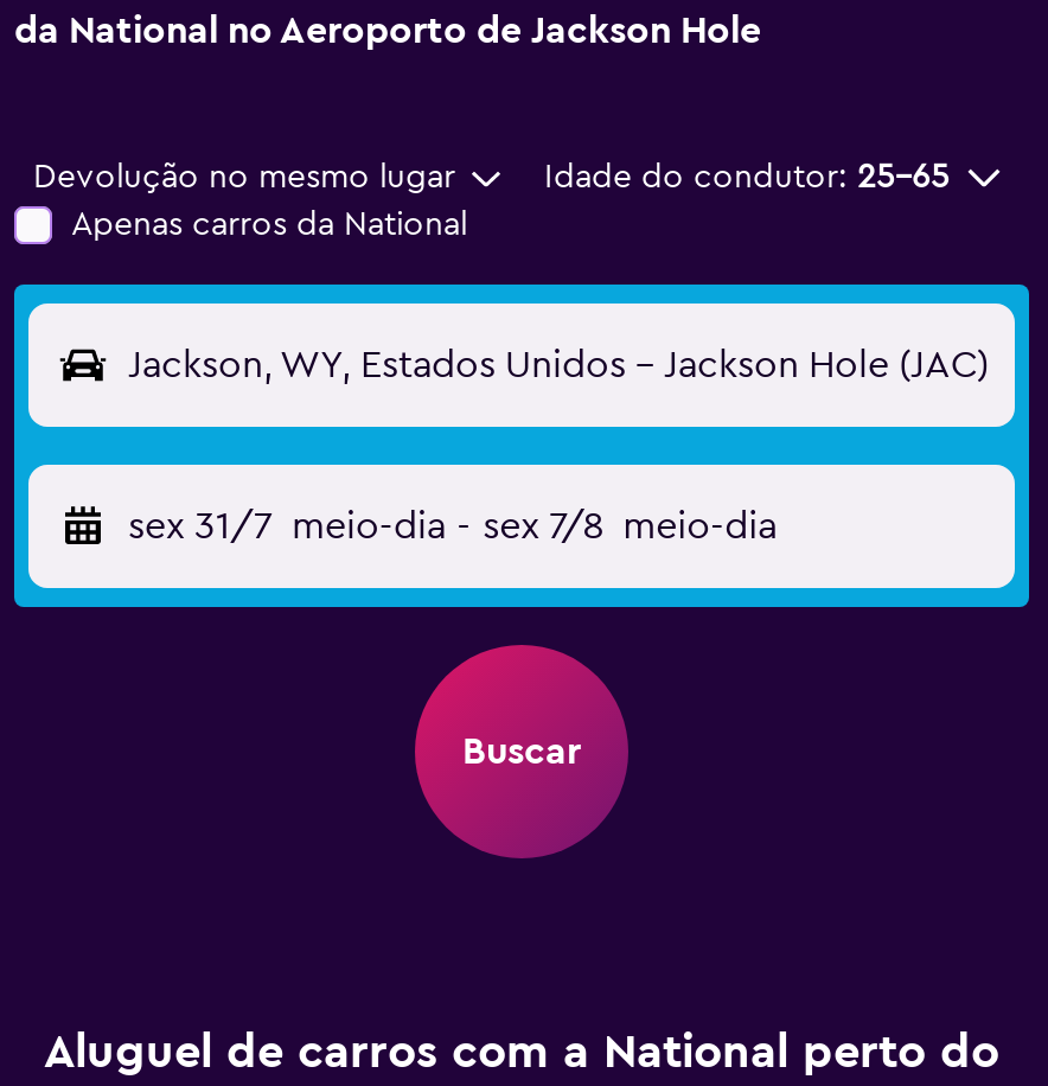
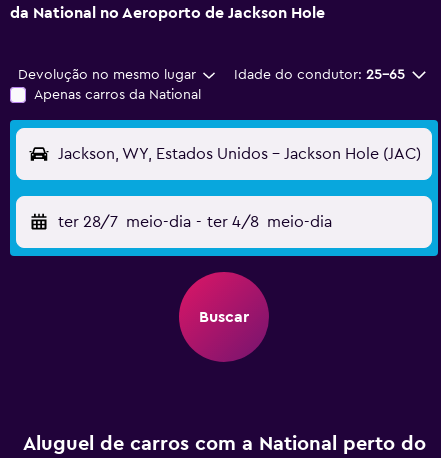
[128,507,777,545] sex 31/7 meio-dia - sex 7/8 meio-dia -> [58,214,332,230] ter 28/7 meio-dia - ter 4/8 meio-dia

